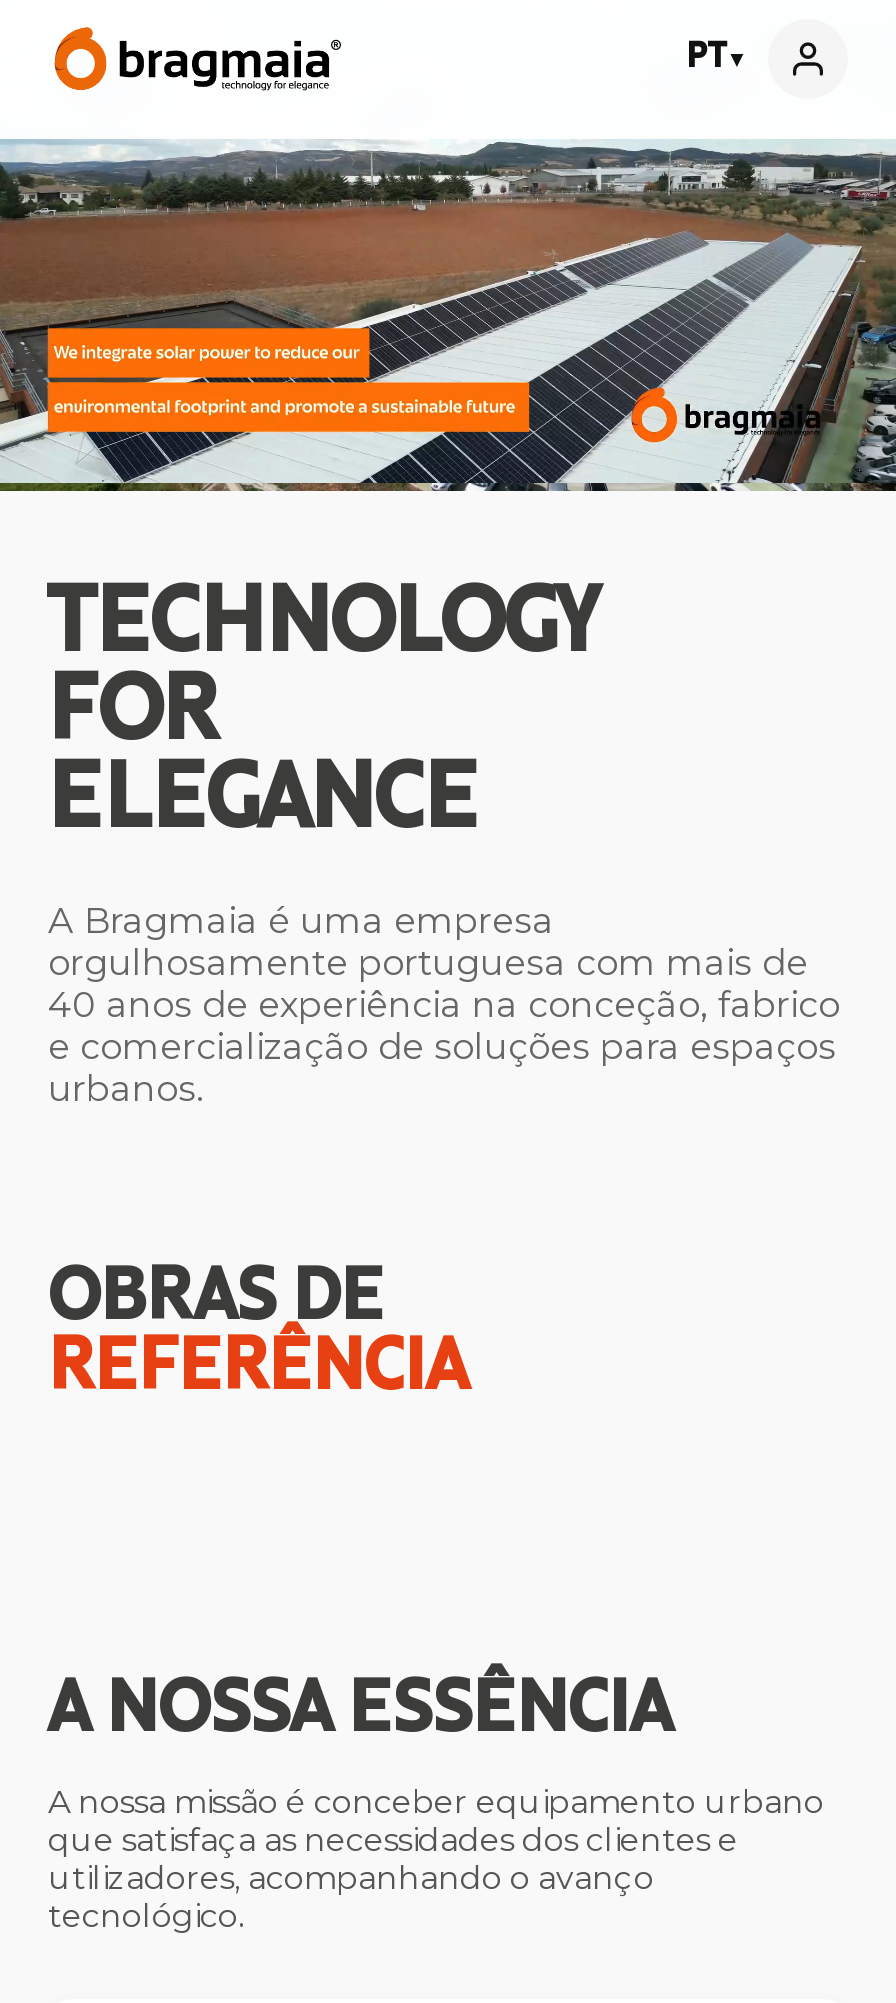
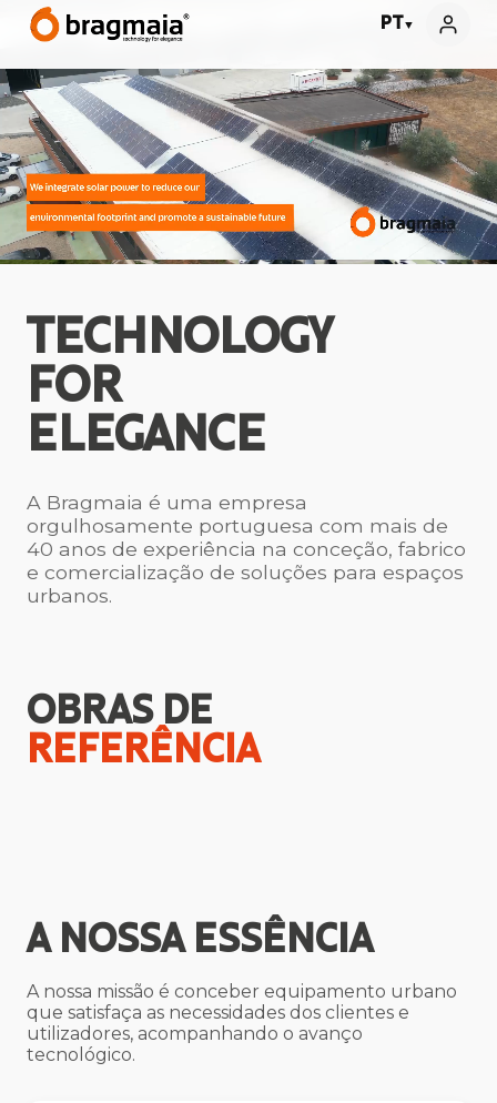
[6,139,890,485] [image] -> [3,68,494,261] [image]

